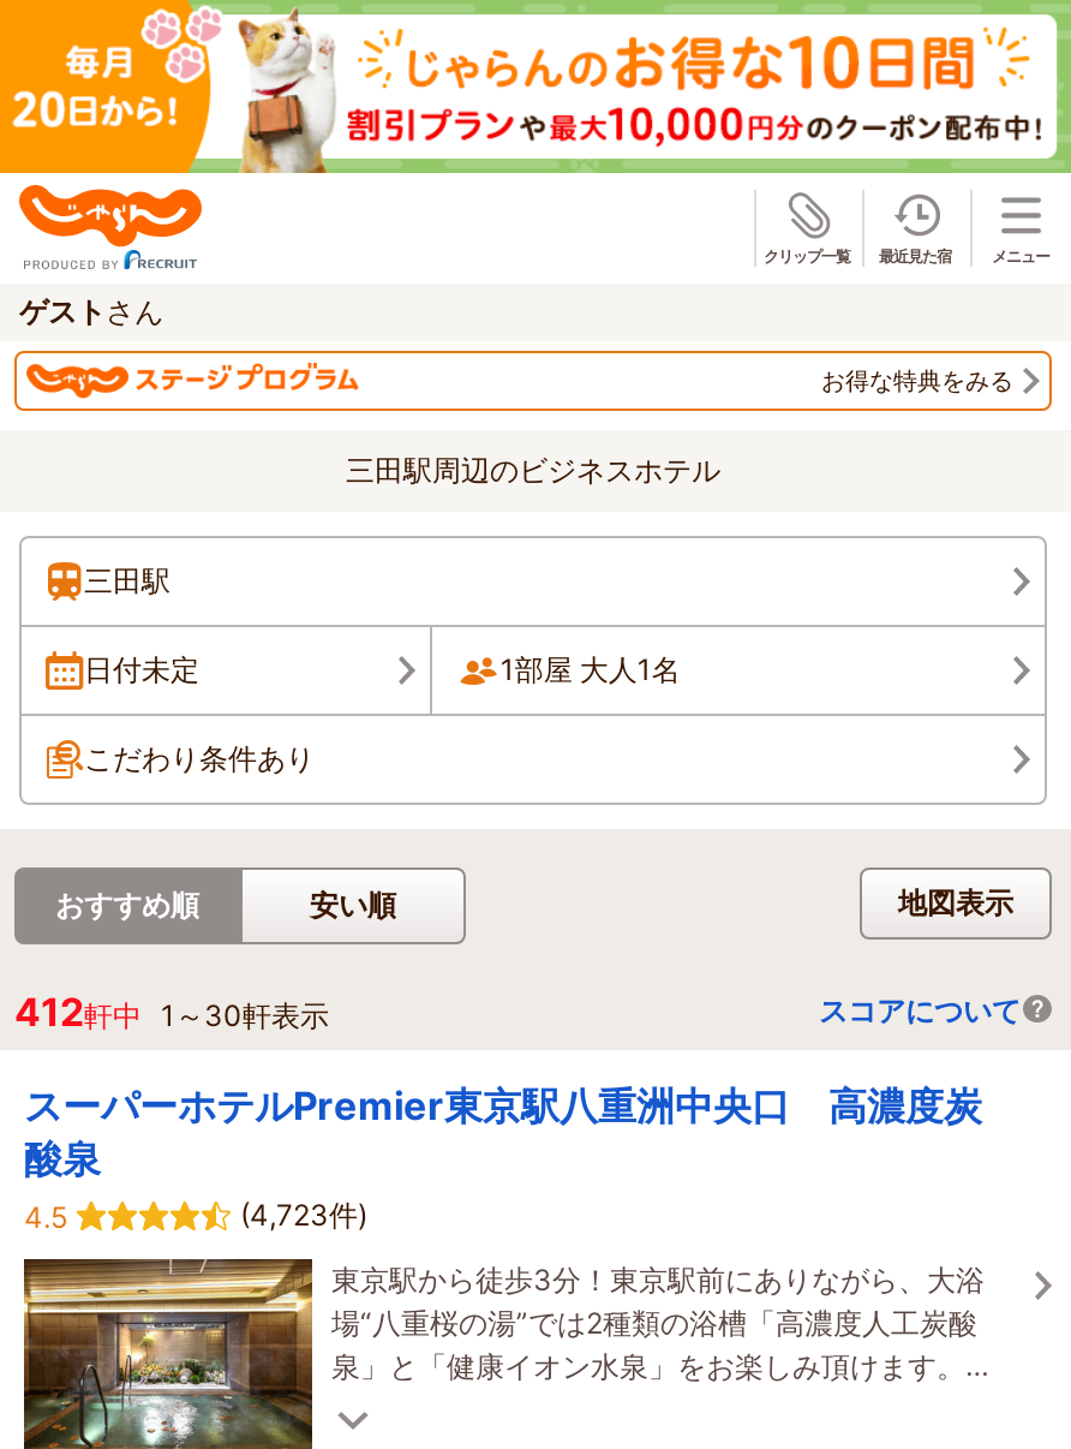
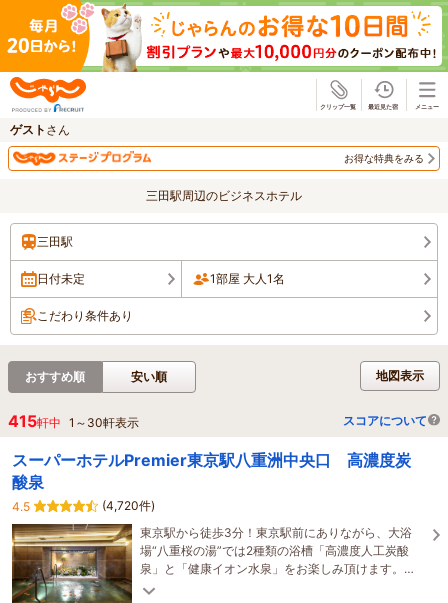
[14,987,329,1035] 412軒中 1～30軒表示 -> [8,411,139,431] 415軒中 1～30軒表示
[240,1196,367,1232] (4,723件) -> [102,498,155,513] (4,720件)

